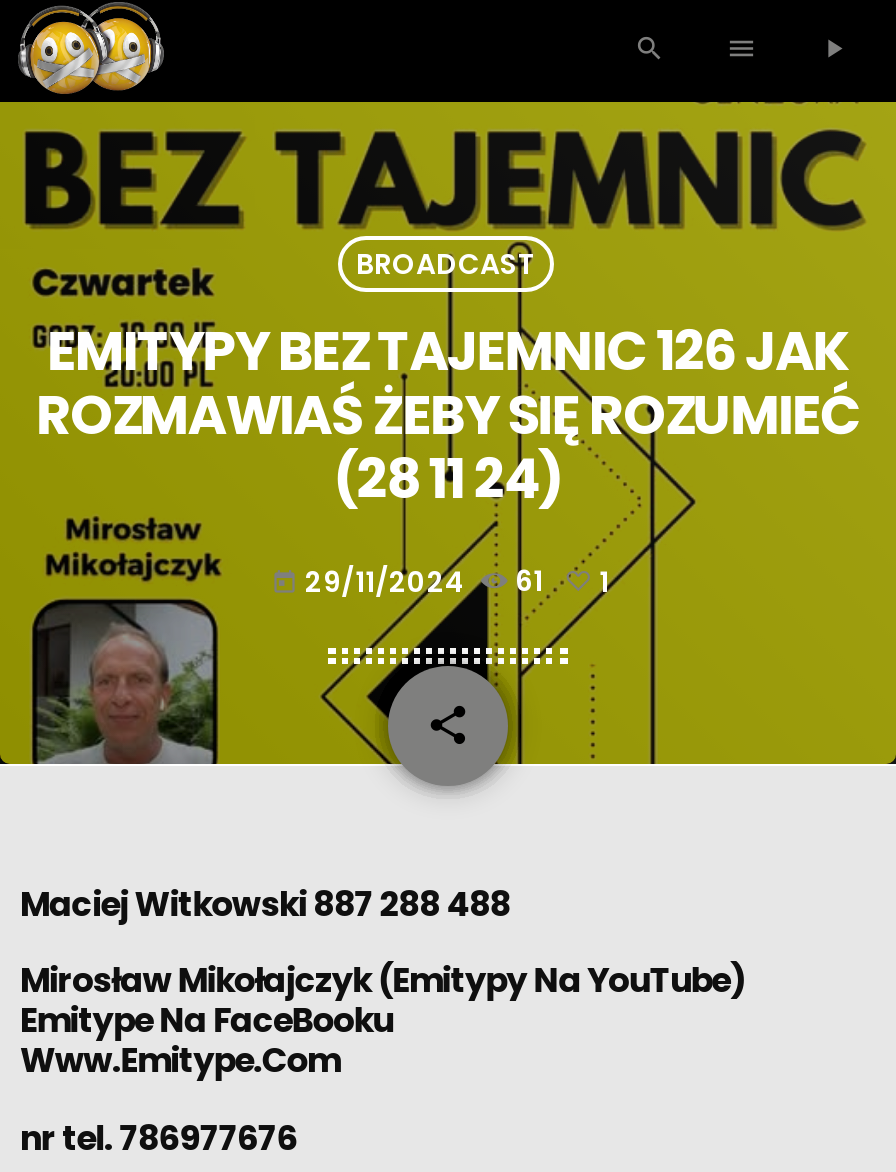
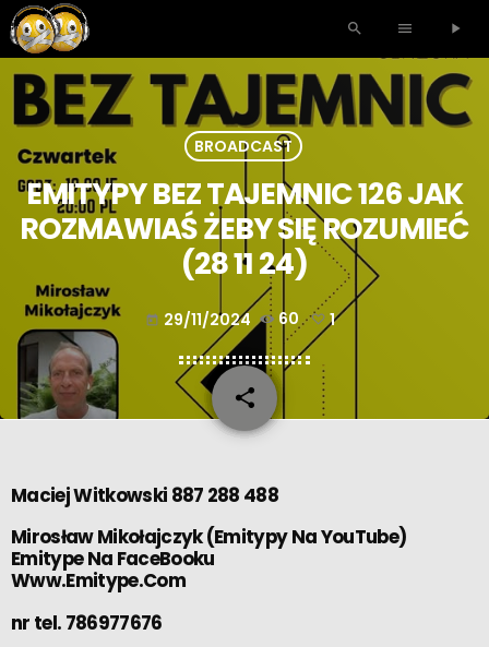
[515,562,549,602] 61 -> [278,309,302,330] 60

